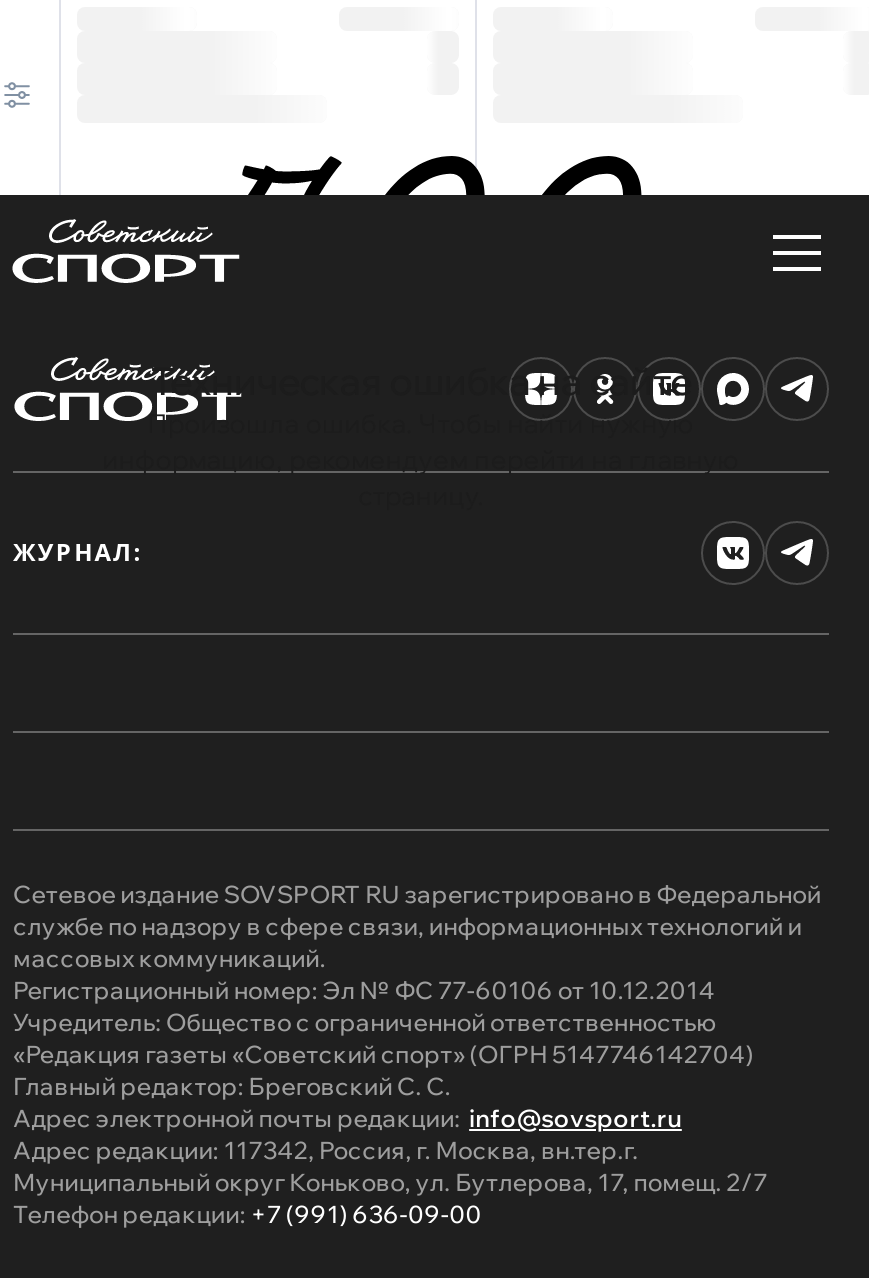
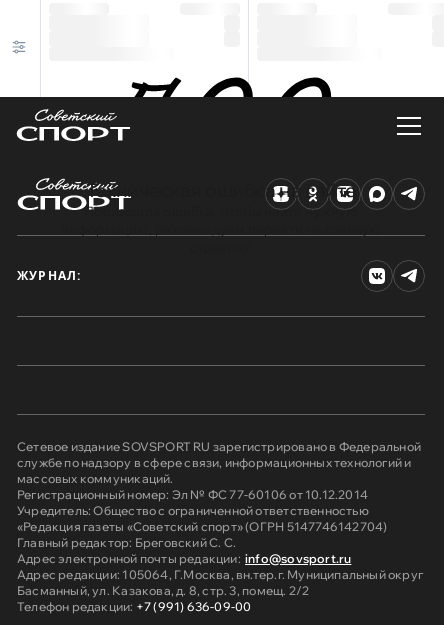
[13,1135,768,1197] Адрес редакции: 117342, Россия, г. Москва, вн.тер.г. | Муниципальный округ Коньково, ул. Бутлерова, 17, помещ. 2/7 -> [17,567,423,598] Адрес редакции: 105064, Г.Москва, вн.тер.г. Муниципальный округ | Басманный, ул. Казакова, д. 8, стр. 3, помещ. 2/2

